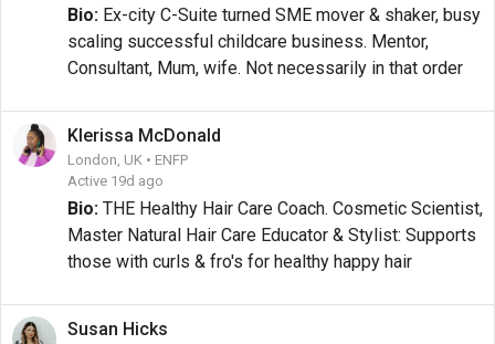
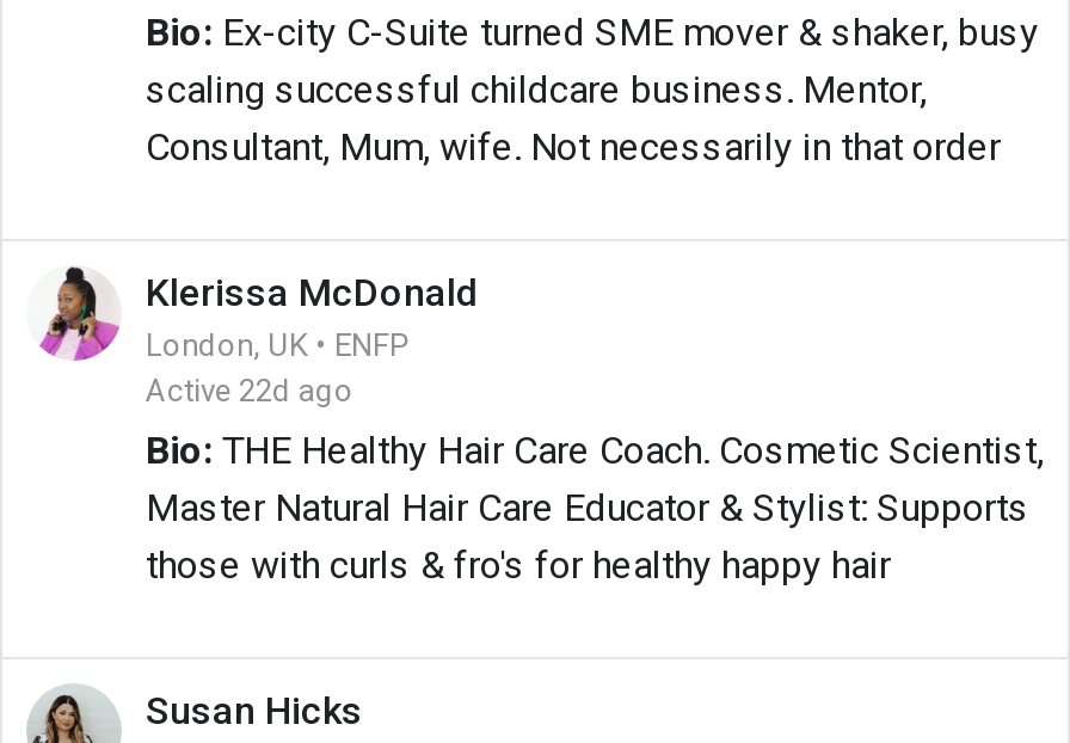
[67,173,164,189] Active 19d ago -> [146,373,353,409] Active 22d ago

